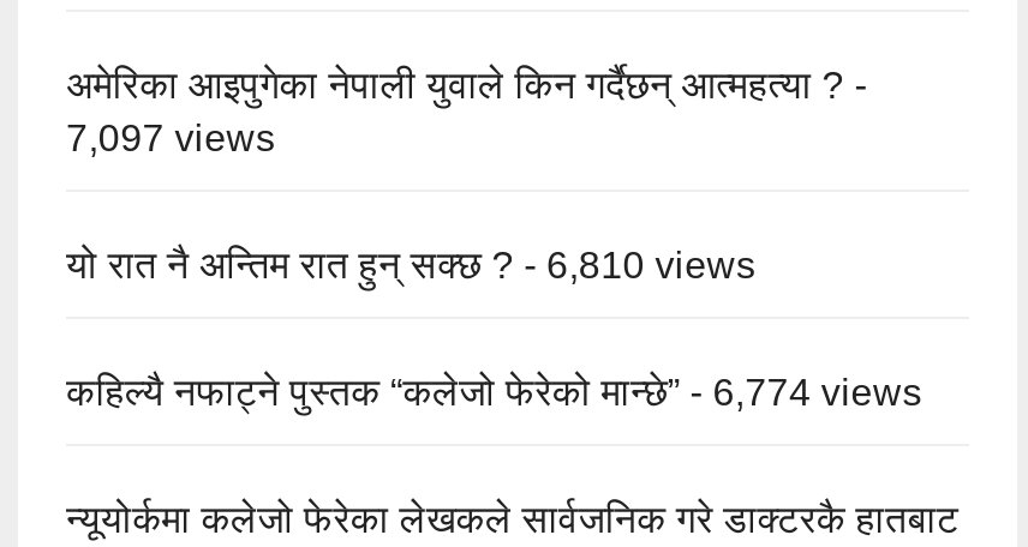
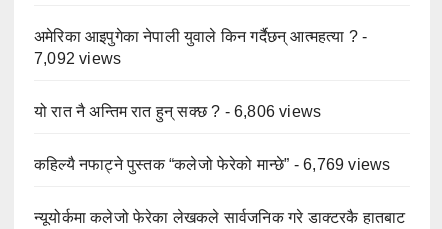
[66,119,275,159] 7,097 views -> [34,50,121,67] 7,092 views
[66,246,756,286] यो रात नै अन्तिम रात हुन् सक्छ ? - 6,810 views -> [34,103,321,120] यो रात नै अन्तिम रात हुन् सक्छ ? - 6,806 views
[66,373,922,414] कहिल्यै नफाट्ने पुस्तक “कलेजो फेरेको मान्छे” - 6,774 views -> [34,156,390,173] कहिल्यै नफाट्ने पुस्तक “कलेजो फेरेको मान्छे” - 6,769 views

